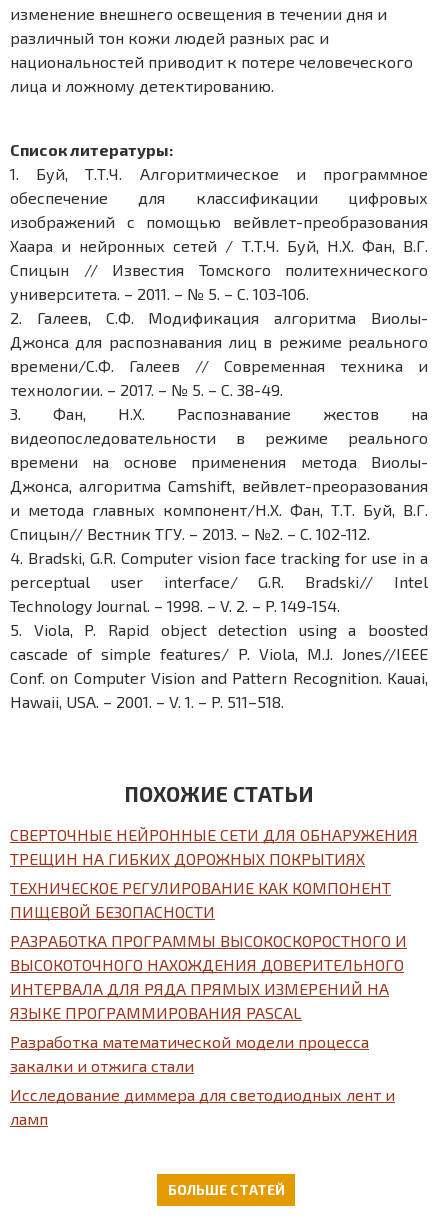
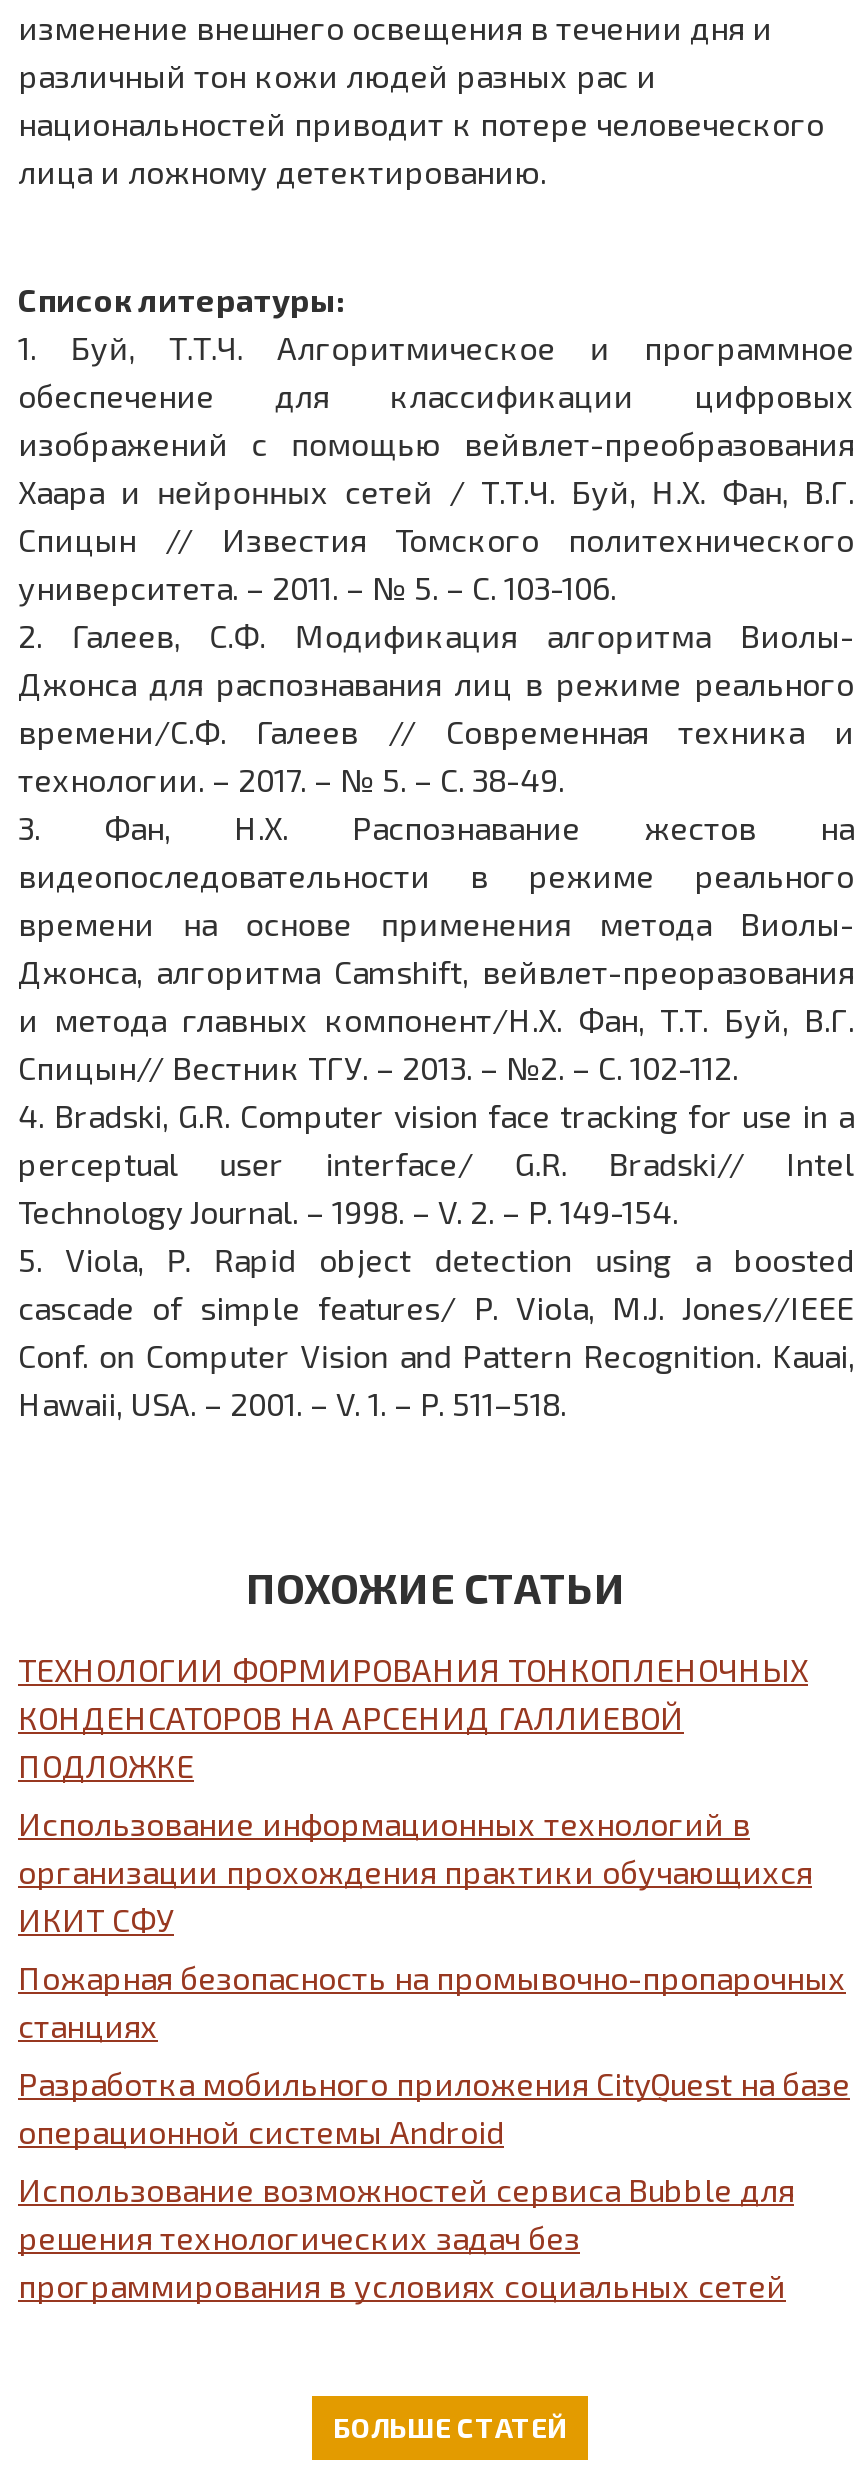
[10,825,418,868] СВЕРТОЧНЫЕ НЕЙРОННЫЕ СЕТИ ДЛЯ ОБНАРУЖЕНИЯ | ТРЕЩИН НА ГИБКИХ ДОРОЖНЫХ ПОКРЫТИЯХ -> [18,1650,808,1784] ТЕХНОЛОГИИ ФОРМИРОВАНИЯ ТОНКОПЛЕНОЧНЫХ | КОНДЕНСАТОРОВ НА АРСЕНИД ГАЛЛИЕВОЙ | ПОДЛОЖКЕ
[10,878,391,921] ТЕХНИЧЕСКОЕ РЕГУЛИРОВАНИЕ КАК КОМПОНЕНТ | ПИЩЕВОЙ БЕЗОПАСНОСТИ -> [18,1804,812,1938] Использование информационных технологий в | организации прохождения практики обучающихся | ИКИТ СФУ
[10,931,407,1022] РАЗРАБОТКА ПРОГРАММЫ ВЫСОКОСКОРОСТНОГО И | ВЫСОКОТОЧНОГО НАХОЖДЕНИЯ ДОВЕРИТЕЛЬНОГО | ИНТЕРВАЛА ДЛЯ РЯДА ПРЯМЫХ ИЗМЕРЕНИЙ НА | ЯЗЫКЕ ПРОГРАММИРОВАНИЯ PASCAL -> [18,1958,846,2044] Пожарная безопасность на промывочно-пропарочных | станциях
[10,1032,369,1075] Разработка математической модели процесса | закалки и отжига стали -> [18,2064,850,2150] Разработка мобильного приложения CityQuest на базе | операционной системы Android
[10,1085,395,1128] Исследование диммера для светодиодных лент и | ламп -> [18,2170,794,2304] Использование возможностей сервиса Bubble для | решения технологических задач без | программирования в условиях социальных сетей

